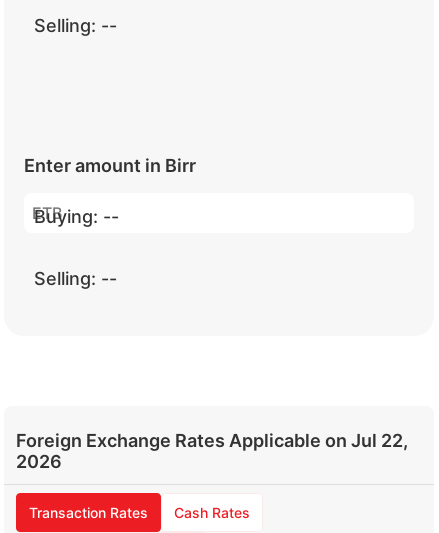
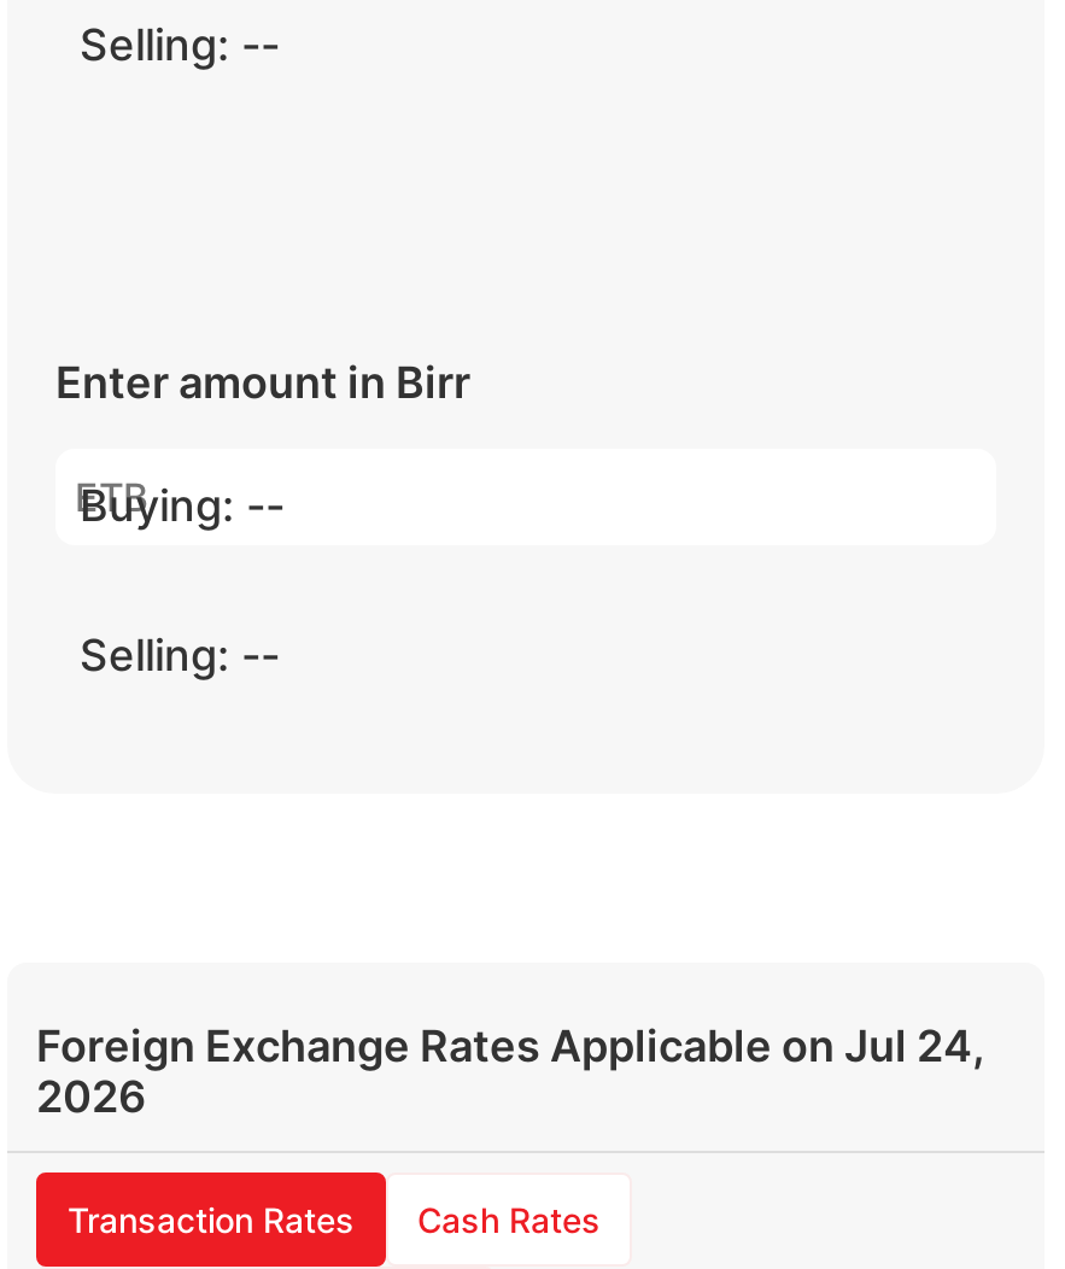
[16,430,408,451] Foreign Exchange Rates Applicable on Jul 22, -> [36,1021,984,1071] Foreign Exchange Rates Applicable on Jul 24,

